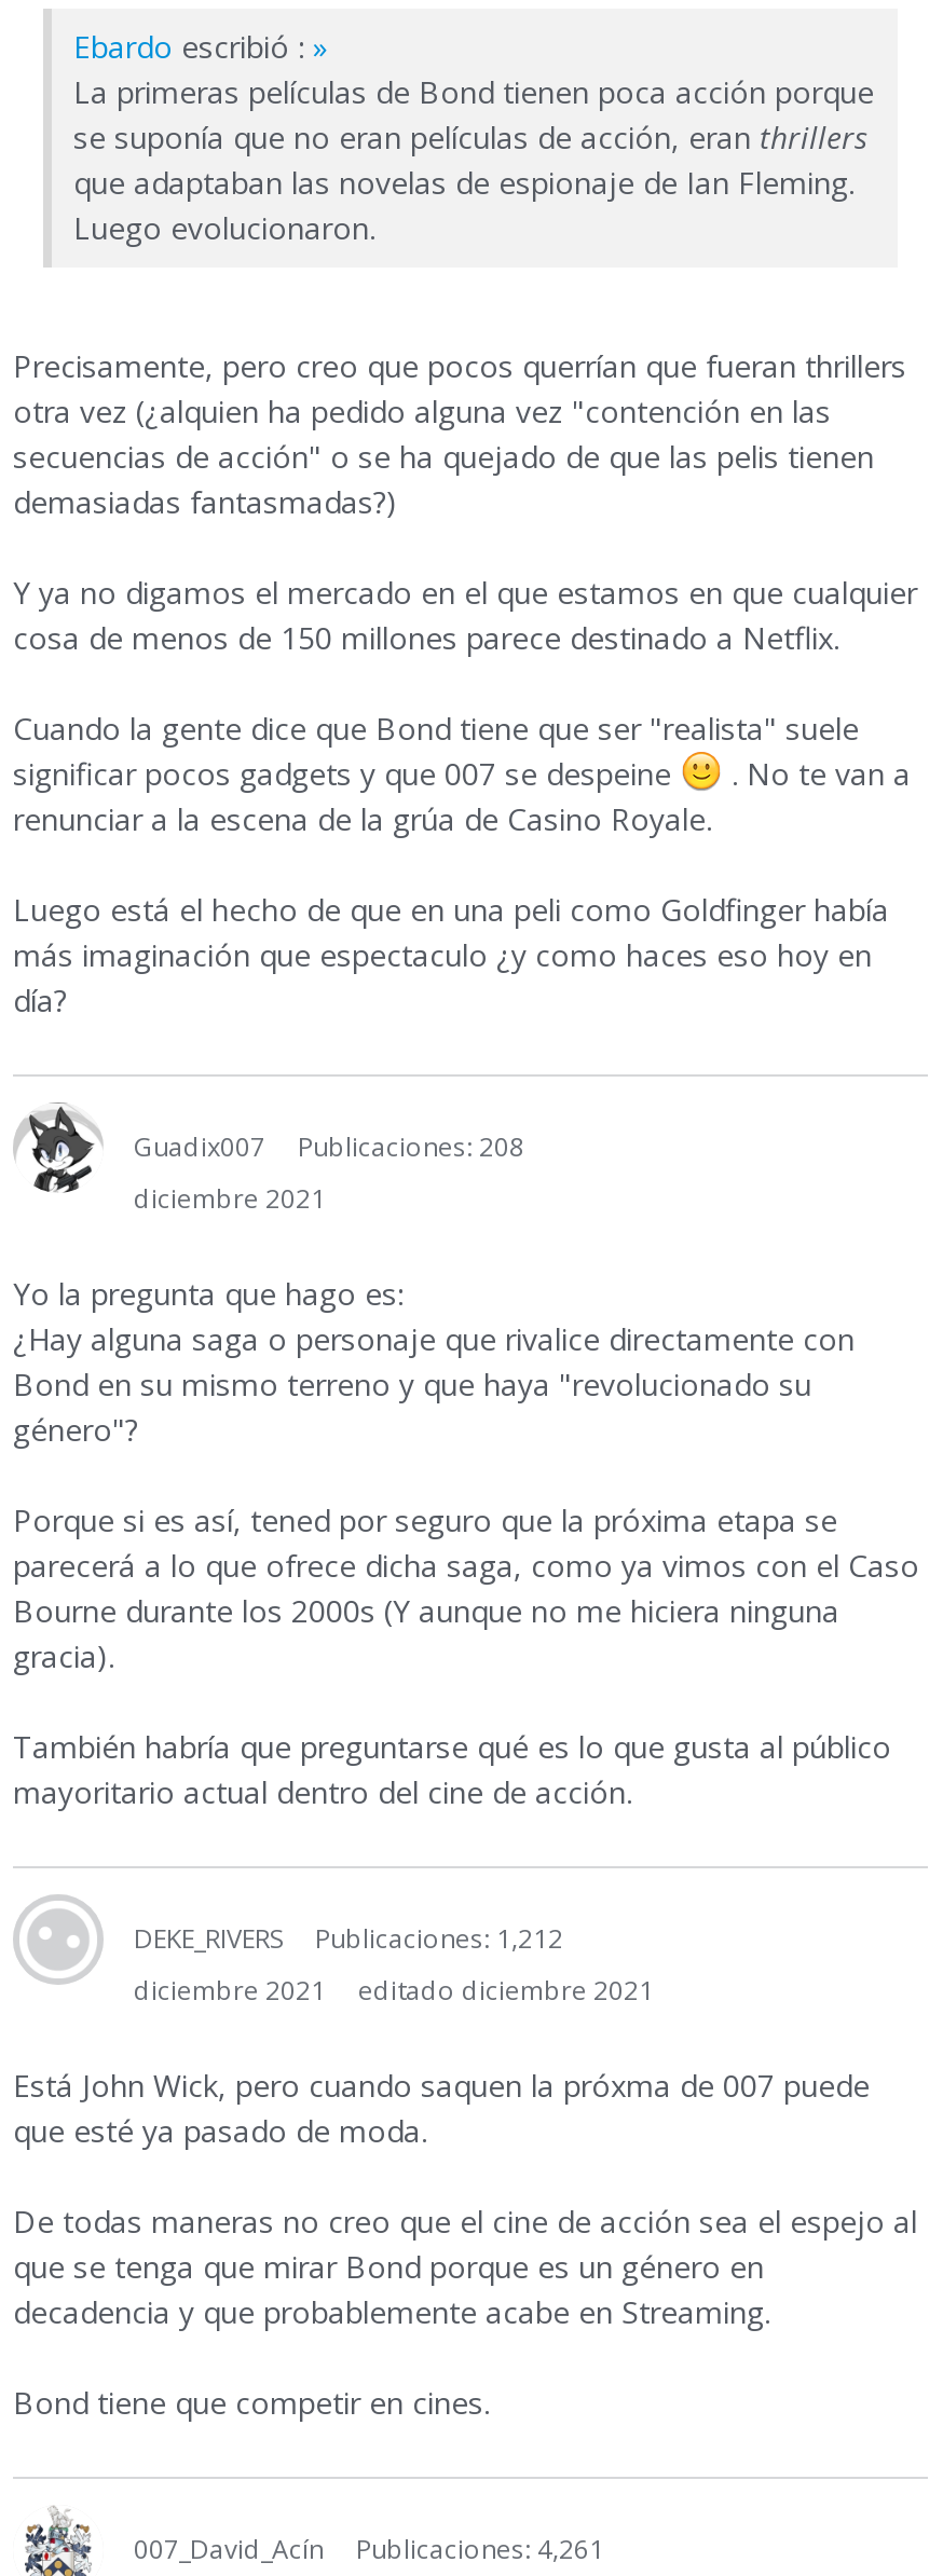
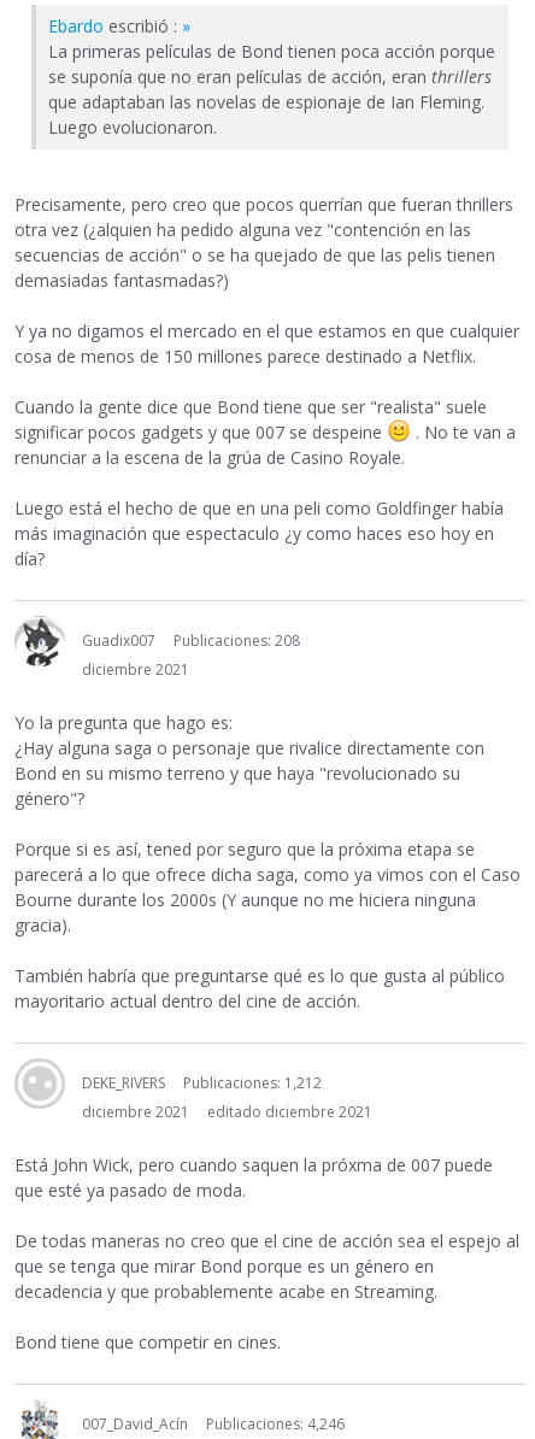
[356,2530,604,2567] Publicaciones: 4,261 -> [206,1413,345,1434] Publicaciones: 4,246

